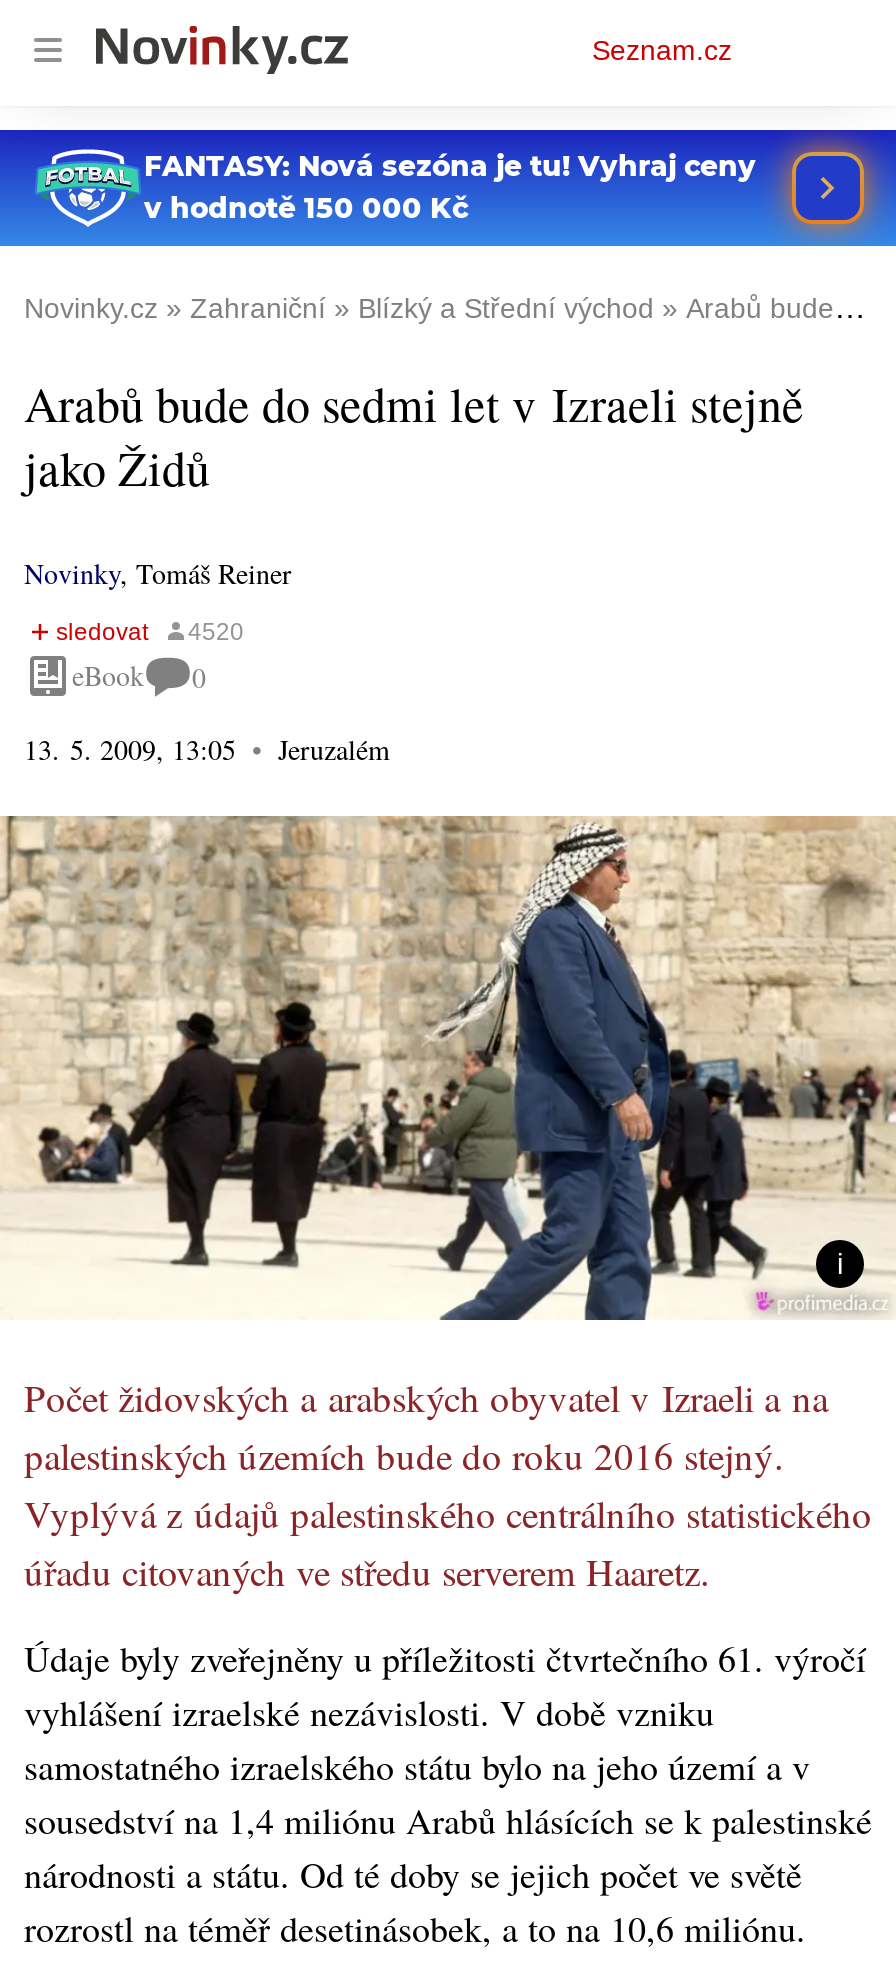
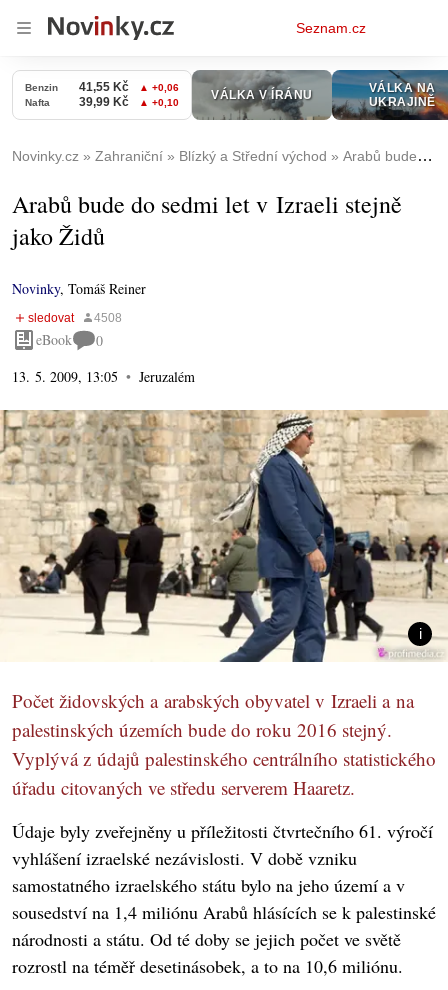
[6,128,890,248] [image] -> [3,68,445,125] [image]

